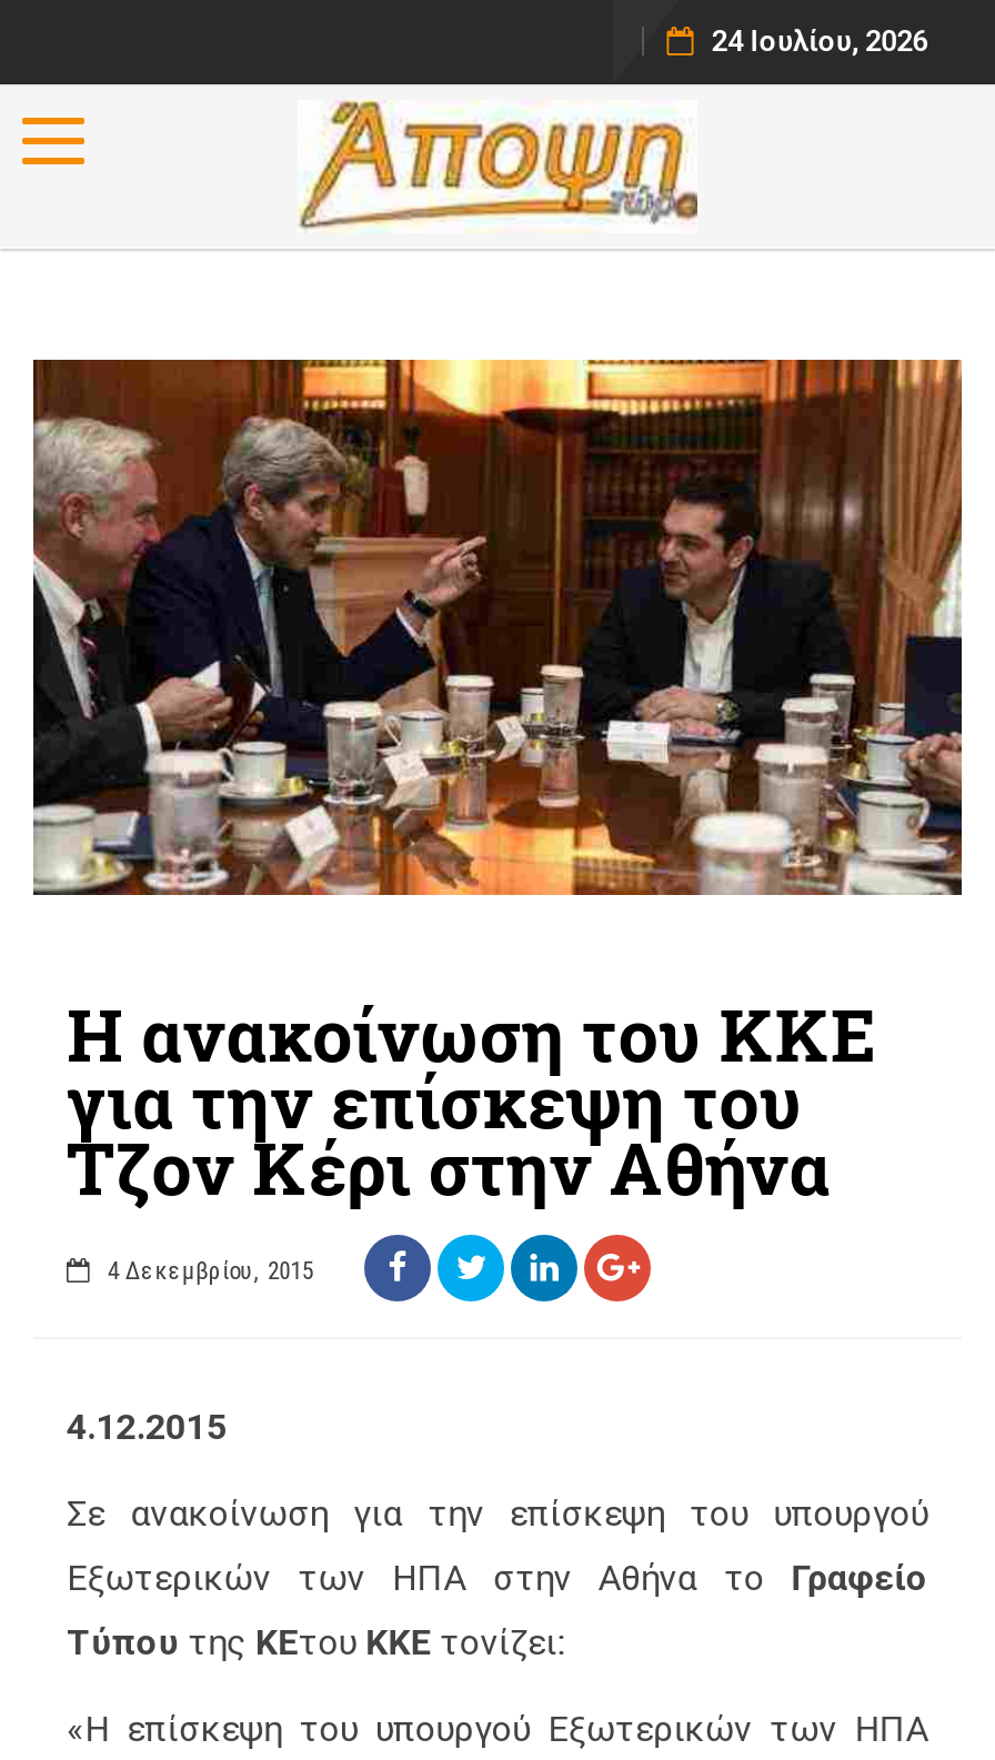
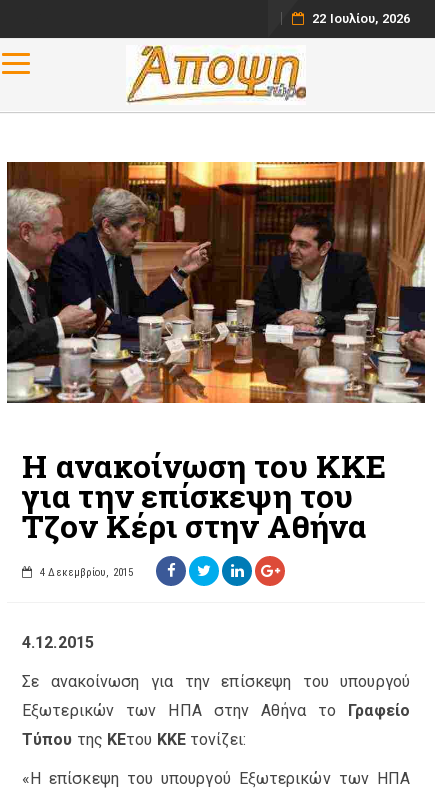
[712,24,928,58] 24 Ιουλίου, 2026 -> [312,11,410,26] 22 Ιουλίου, 2026

